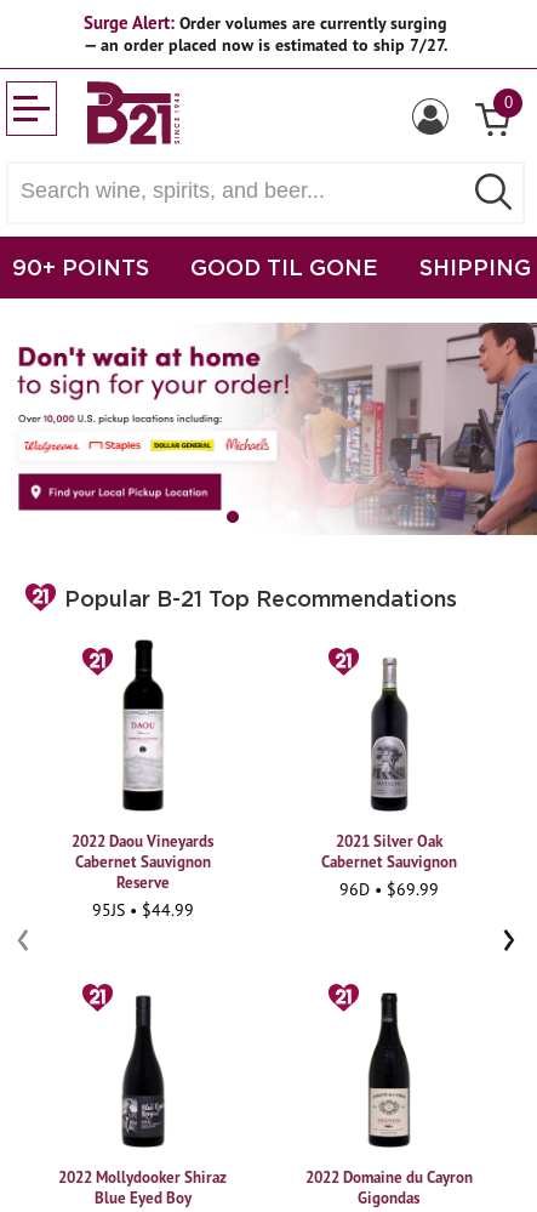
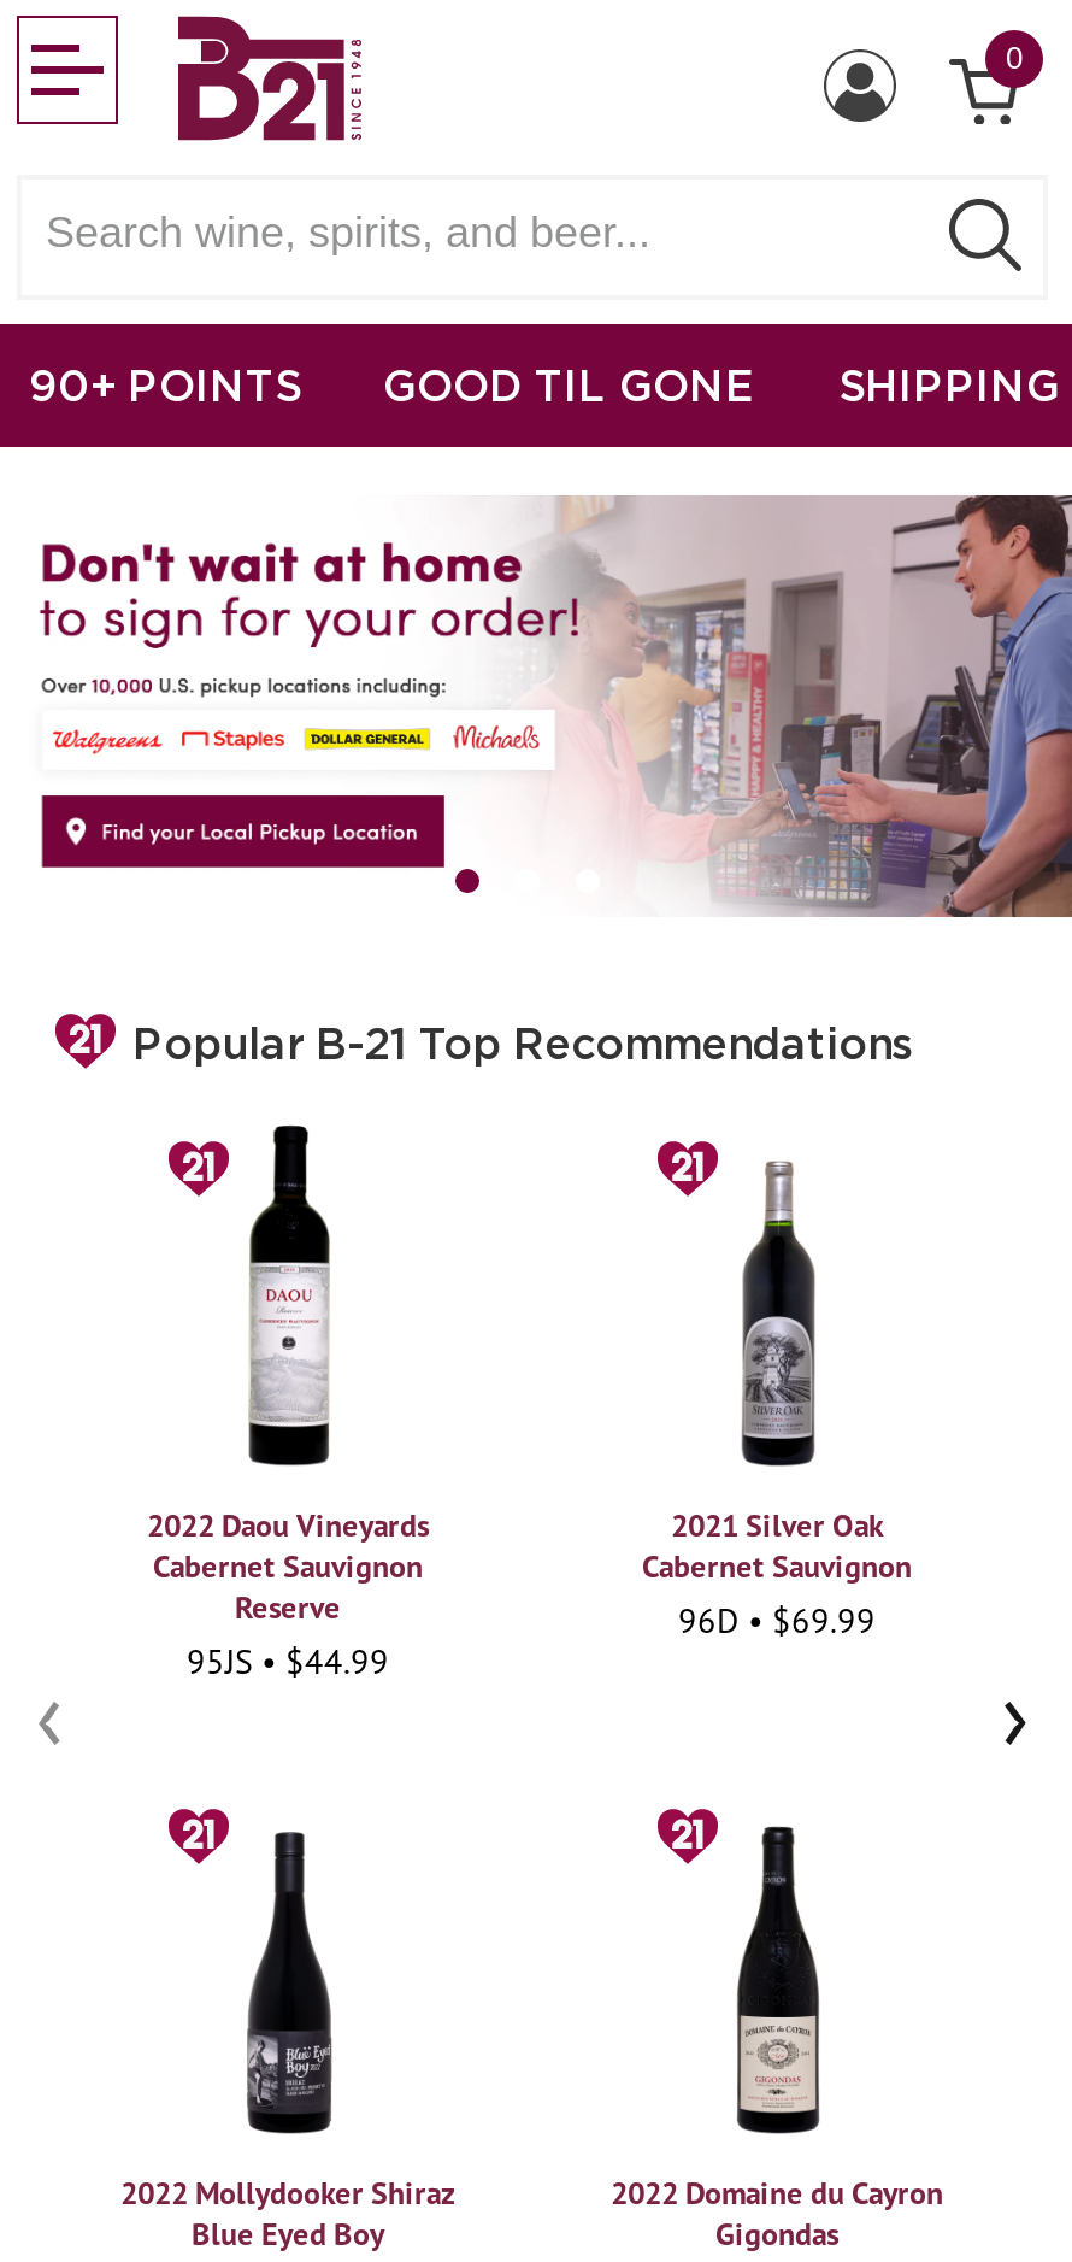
[84,11,447,56] Surge Alert: Order volumes are currently surging | — an order placed now is estimated to ship 7/27. -> none

